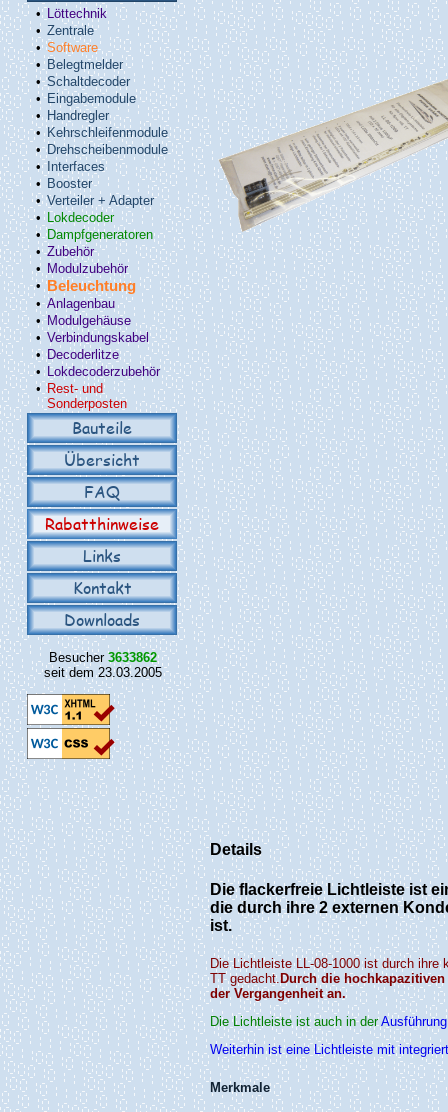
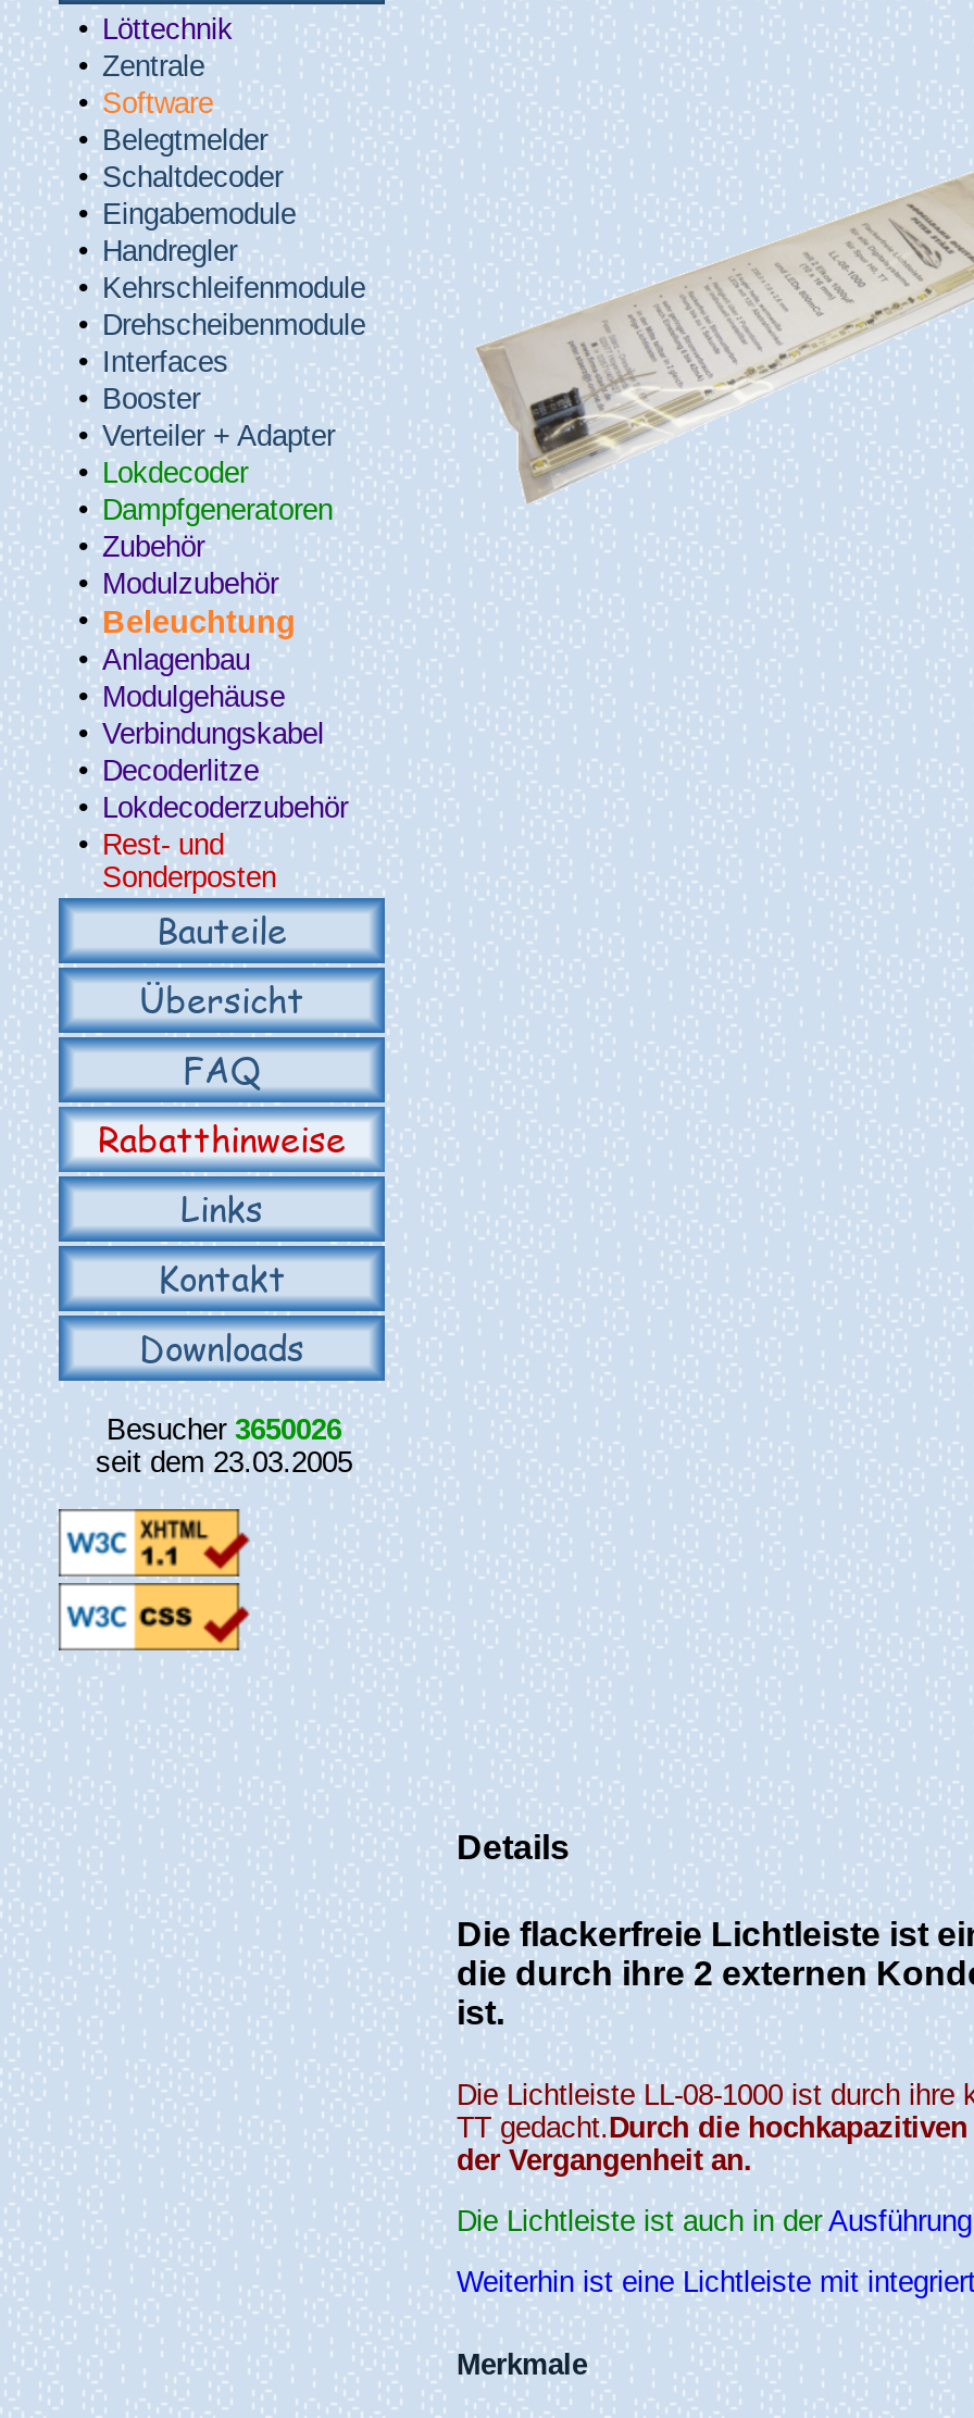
[49,650,157,665] Besucher 3633862 -> [107,1414,341,1447] Besucher 3650026

